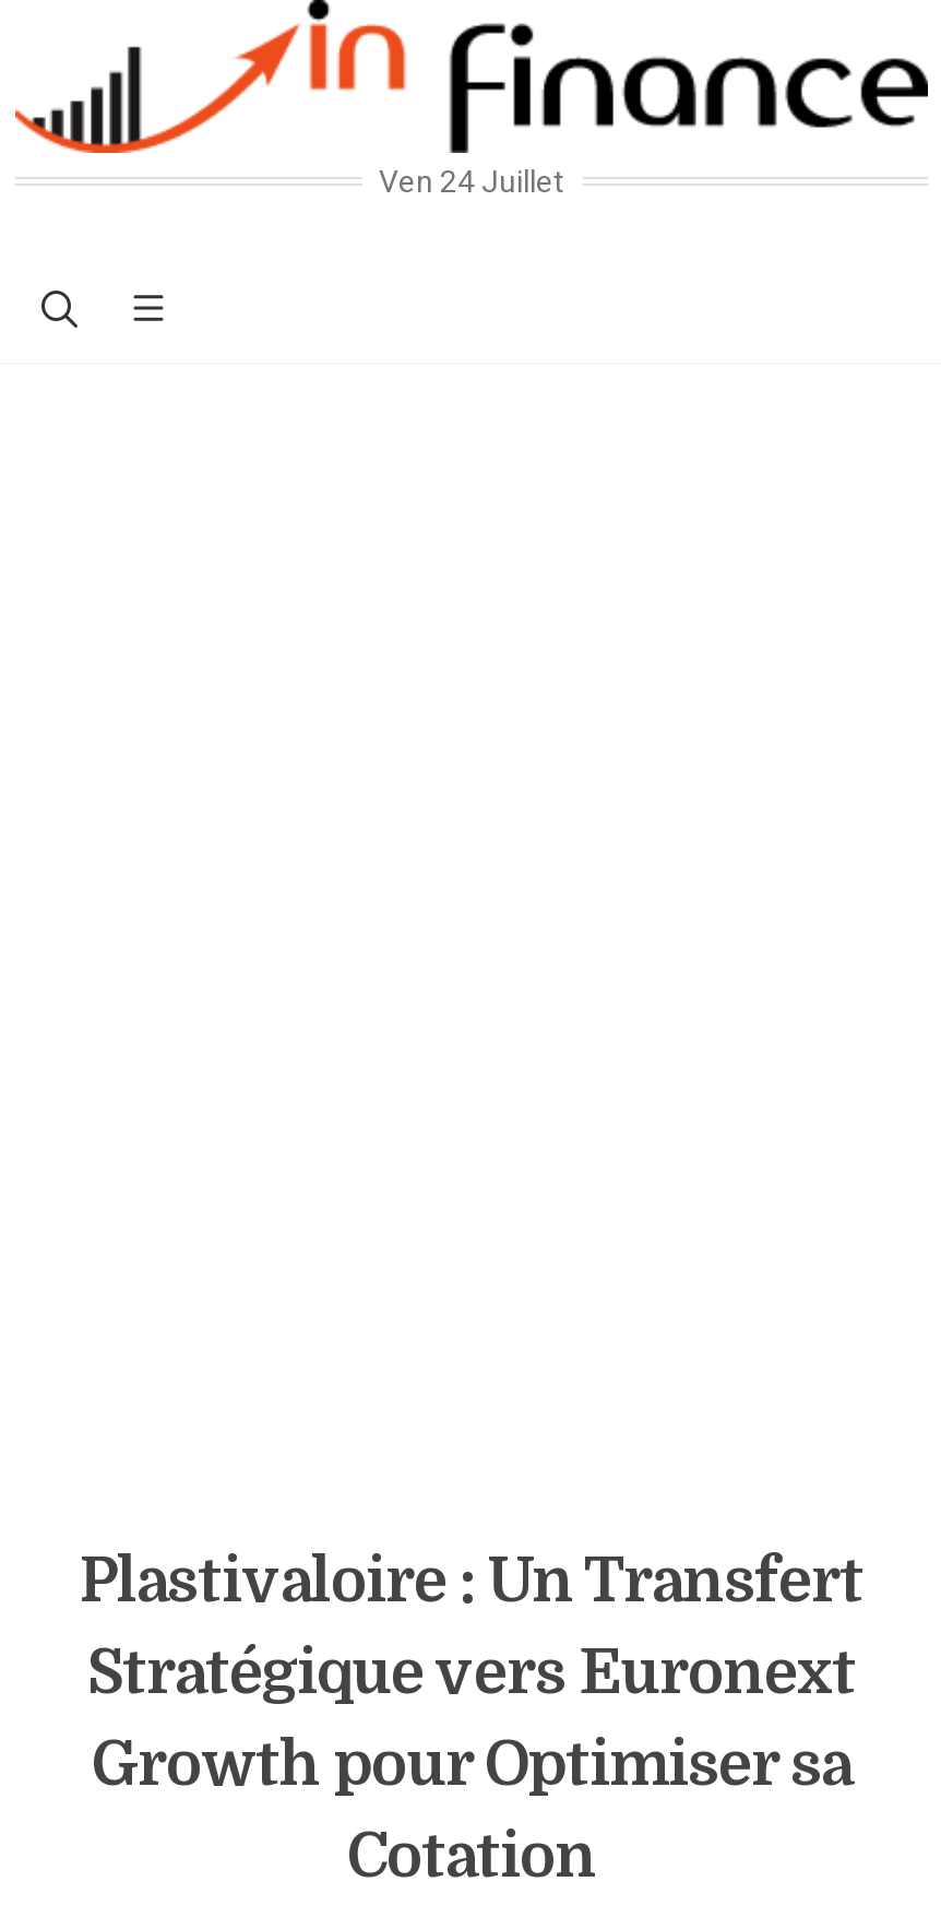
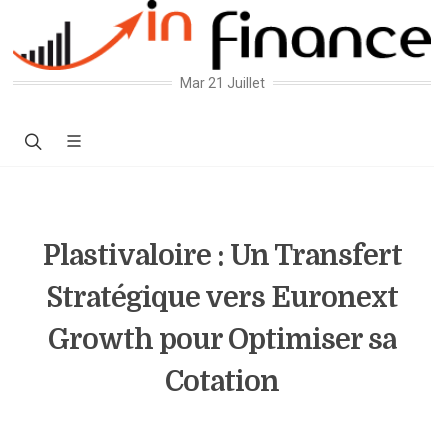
[379,164,564,199] Ven 24 Juillet -> [179,75,264,91] Mar 21 Juillet

